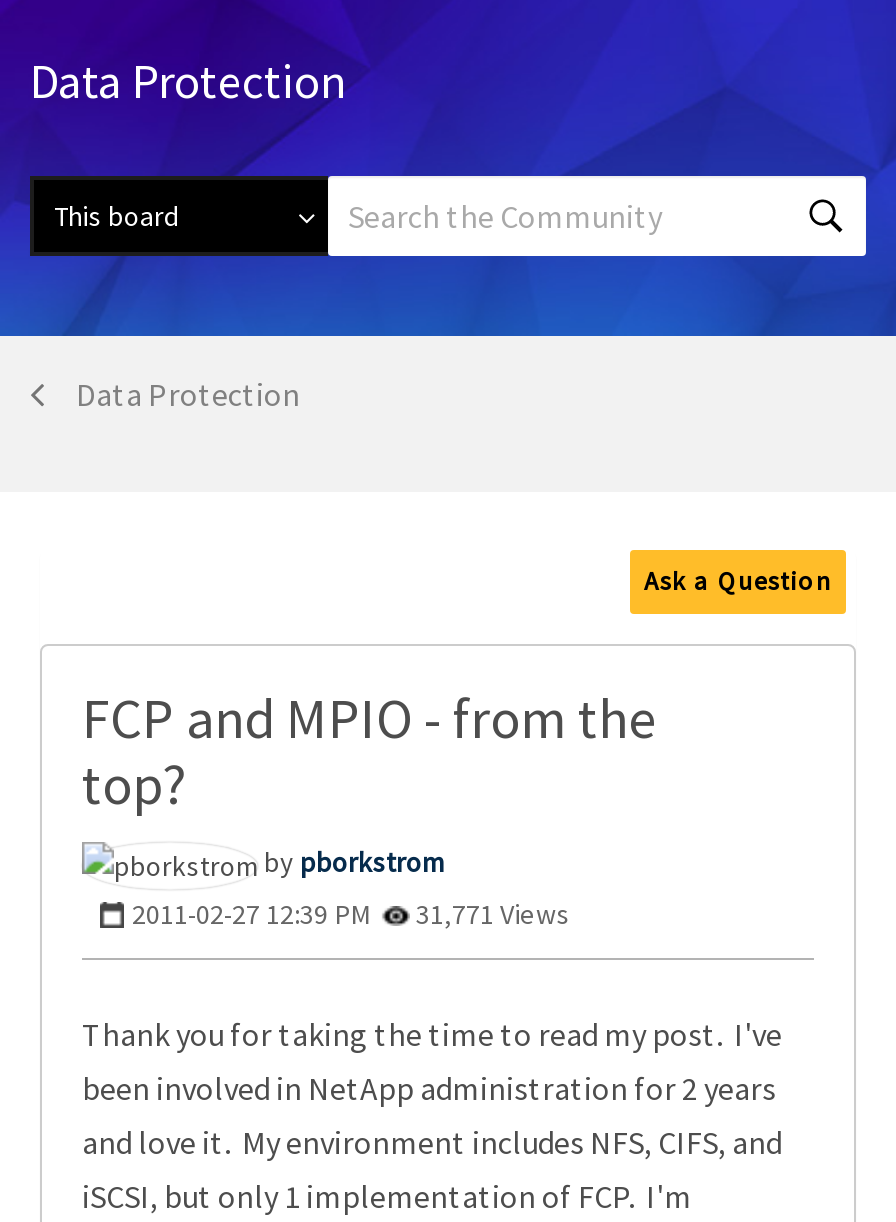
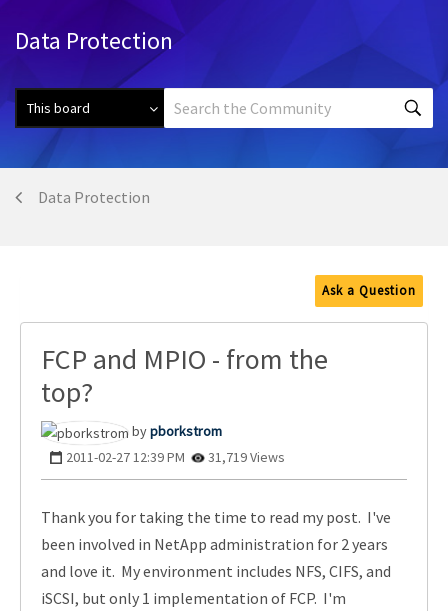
[132,895,570,931] 2011-02-27 12:39 PM 31,771 Views -> [66,448,285,466] 2011-02-27 12:39 PM 31,719 Views

